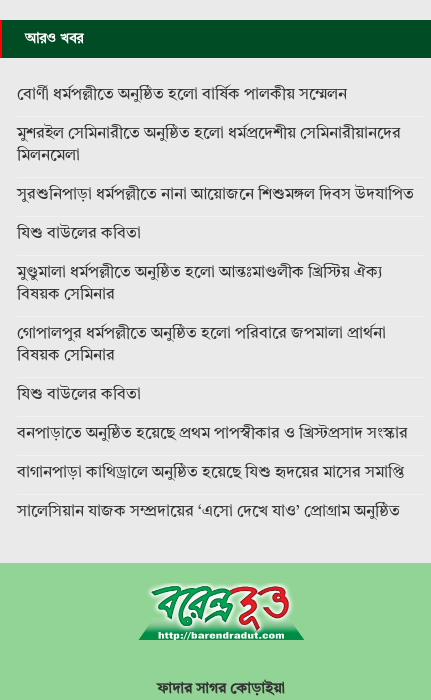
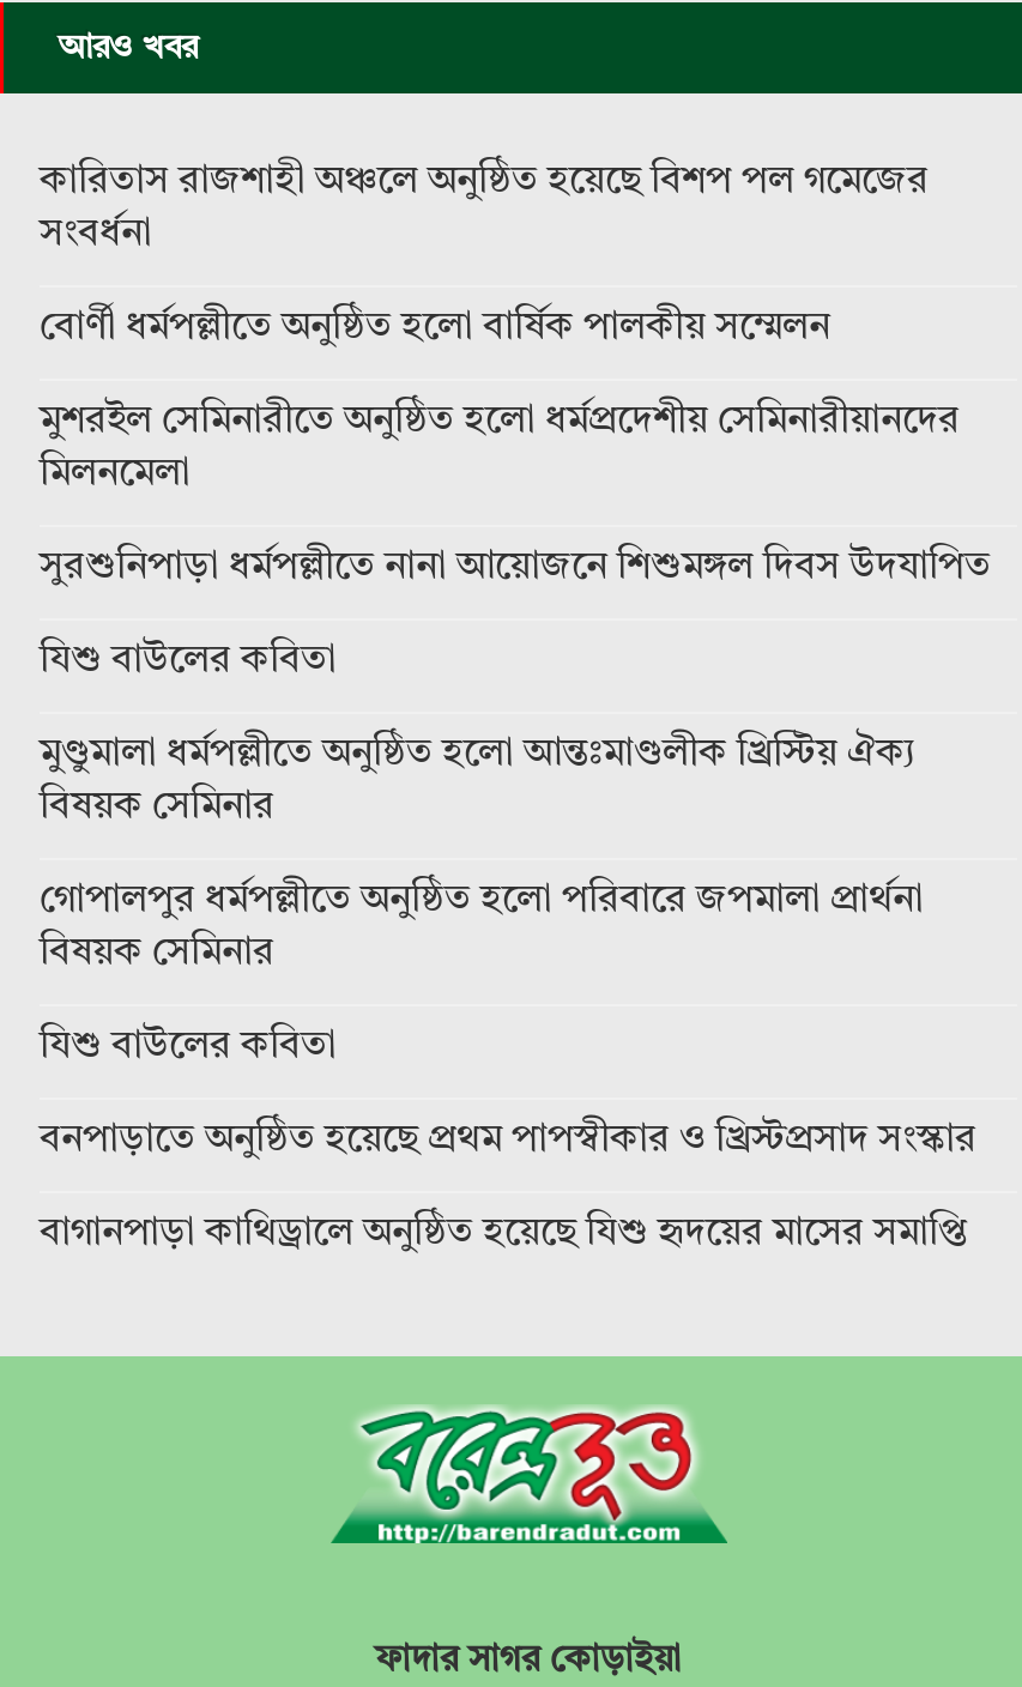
none -> [40,164,929,255] কারিতাস রাজশাহী অঞ্চলে অনুষ্ঠিত হয়েছে বিশপ পল গমেজের | সংবর্ধনা
moved [17,87,408,481] -> [40,311,976,1255]: বোর্ণী ধর্মপল্লীতে অনুষ্ঠিত হলো বার্ষিক পালকীয় সম্মেলন | মিলনমেলা | যিশু বাউলের কবিতা | মুণ্ডুমালা ধর্মপল্লীতে অনুষ্ঠিত হলো আন্তঃমাণ্ডলীক খ্রিস্টিয় ঐক্য | গোপালপুর ধর্মপল্লীতে অনুষ্ঠিত হলো পরিবারে জপমালা প্রার্থনা | যিশু বাউলের কবিতা | বনপাড়াতে অনুষ্ঠিত হয়েছে প্রথম পাপস্বীকার ও খ্রিস্টপ্রসাদ সংস্কার | বাগানপাড়া কাথিড্রালে অনুষ্ঠিত হয়েছে যিশু হৃদয়ের মাসের সমাপ্তি
[17,504,400,520] সালেসিয়ান যাজক সম্প্রদায়ের ‘এসো দেখে যাও’ প্রোগ্রাম অনুষ্ঠিত -> none

